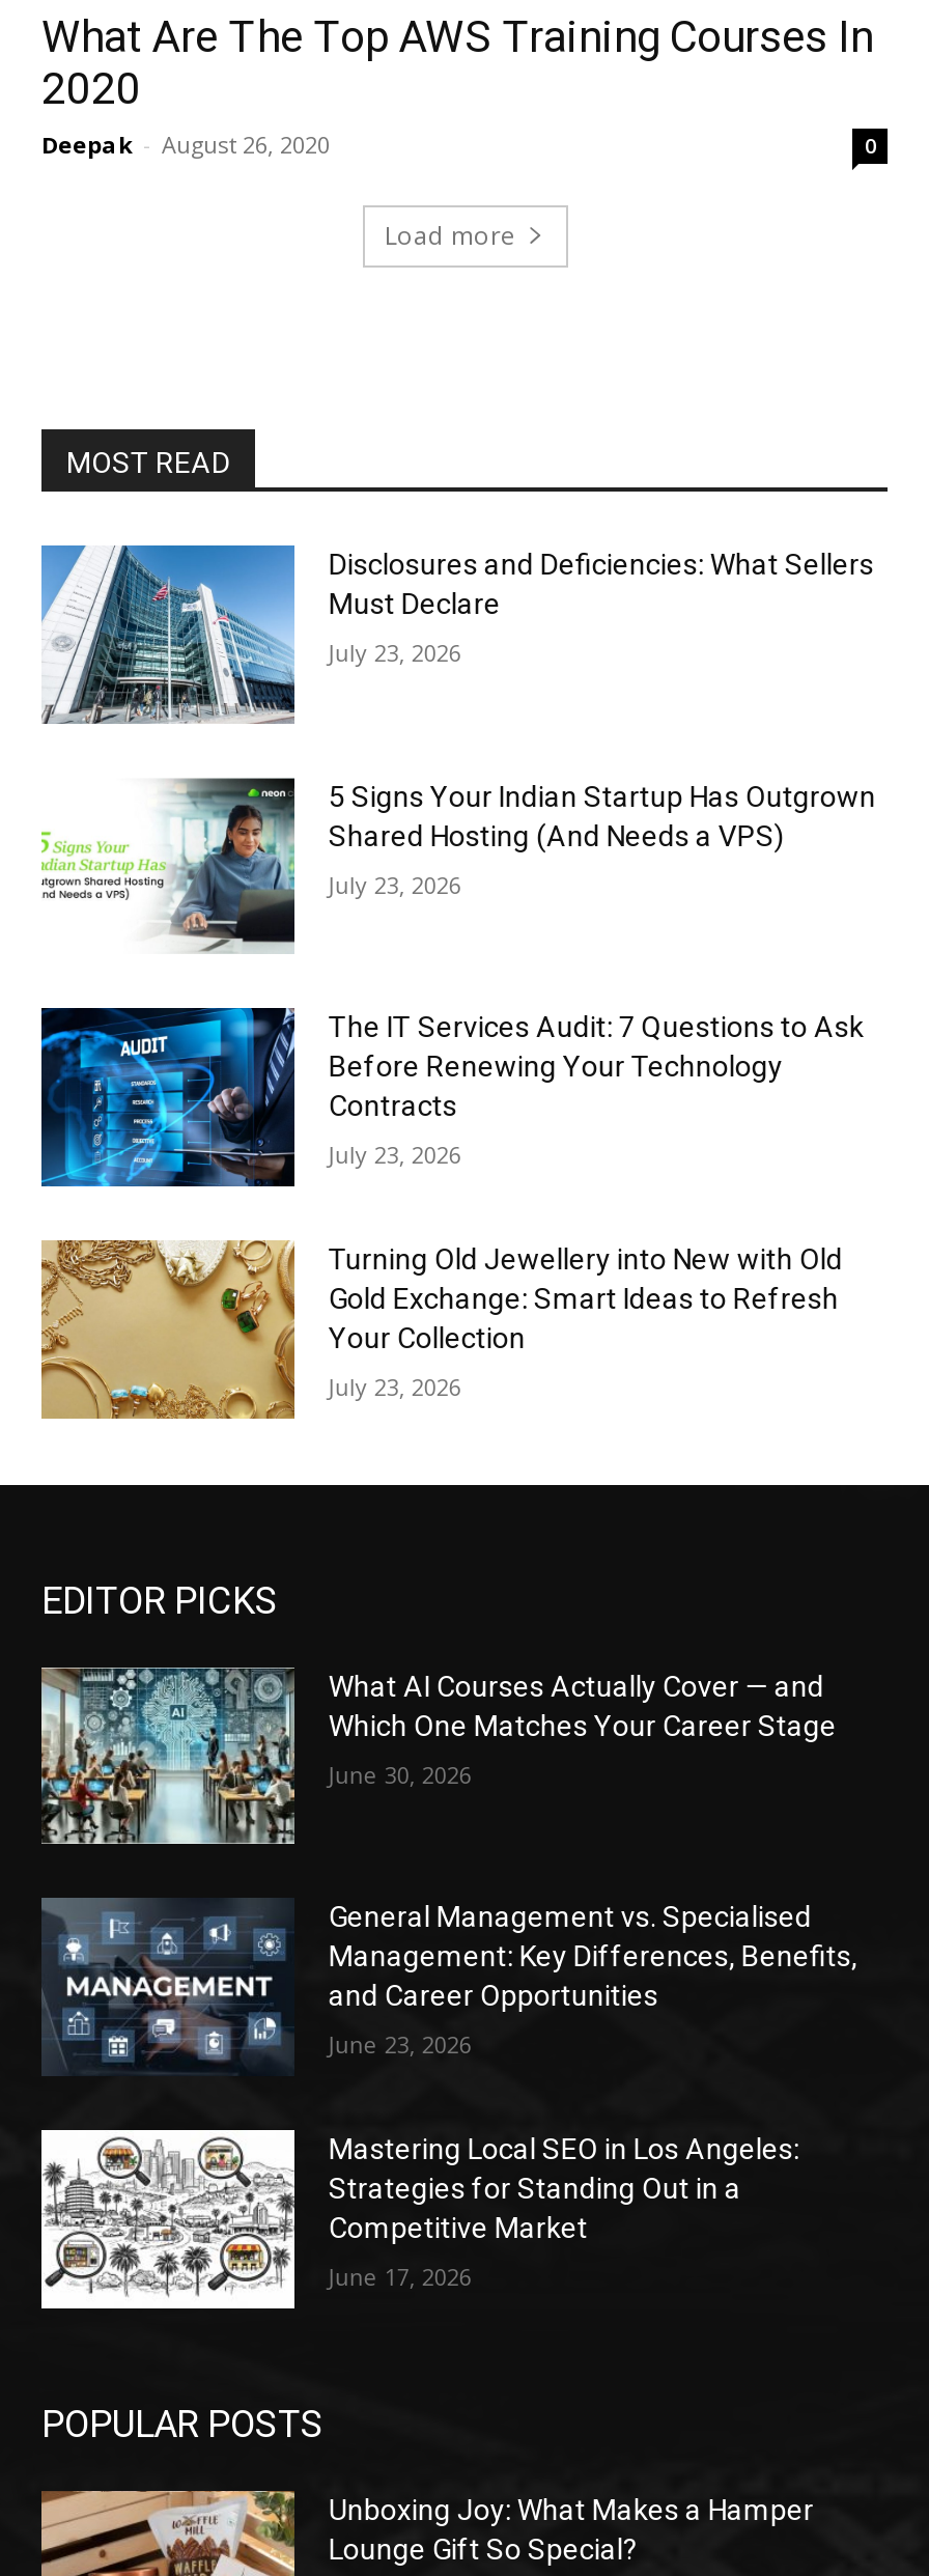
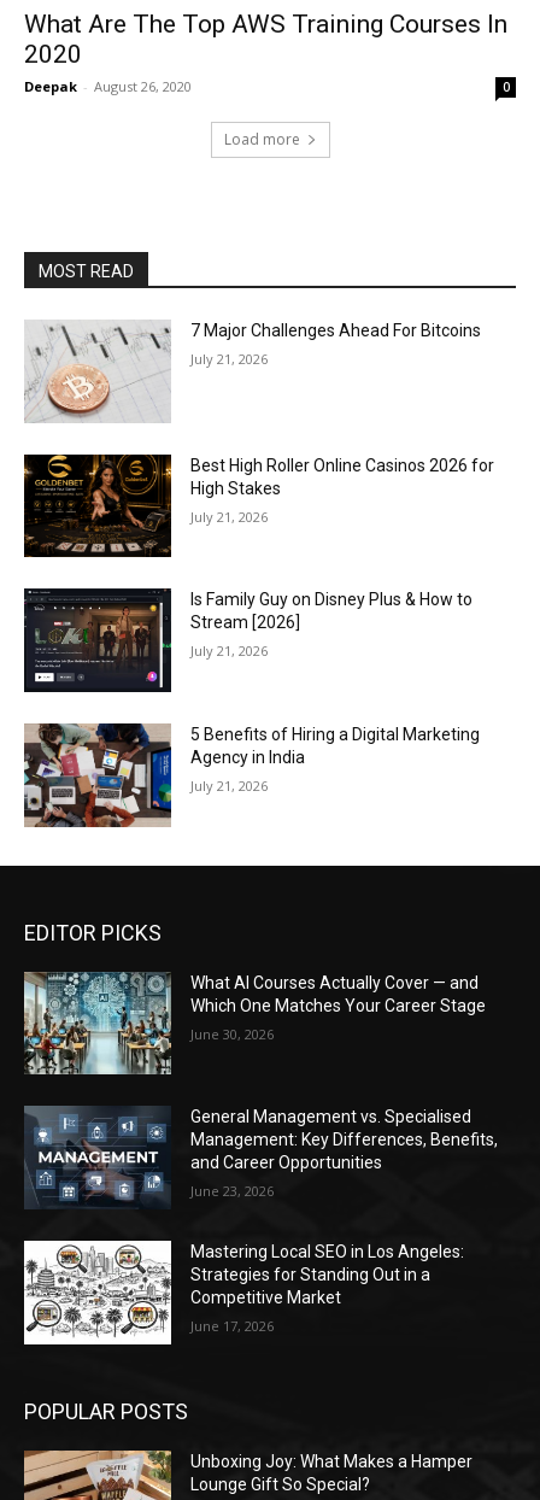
[41,543,874,724] [image] | Disclosures and Deficiencies: What Sellers | Must Declare -> [24,320,481,422] [image] | 7 Major Challenges Ahead For Bitcoins
[328,637,461,668] July 23, 2026 -> [191,350,268,368] July 21, 2026
[41,776,876,954] [image] | 5 Signs Your Indian Startup Has Outgrown | Shared Hosting (And Needs a VPS) -> [23,453,495,558] [image] | Best High Roller Online Casinos 2026 for | High Stakes
[328,868,461,900] July 23, 2026 -> [191,507,268,525] July 21, 2026
[39,1006,863,1188] [image] | The IT Services Audit: 7 Questions to Ask | Before Renewing Your Technology | Contracts -> [23,587,473,693] [image] | Is Family Guy on Disney Plus & How to | Stream [2026]
[328,1139,461,1170] July 23, 2026 -> [191,642,268,660] July 21, 2026
[39,1238,843,1421] [image] | Turning Old Jewellery into New with Old | Gold Exchange: Smart Ideas to Refresh | Your Collection -> [23,722,480,828] [image] | 5 Benefits of Hiring a Digital Marketing | Agency in India
[328,1371,461,1402] July 23, 2026 -> [191,777,268,795] July 21, 2026

